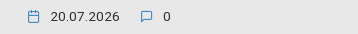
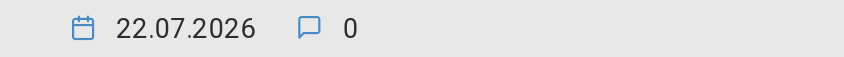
[50,8,120,24] 20.07.2026 -> [116,12,256,44] 22.07.2026

